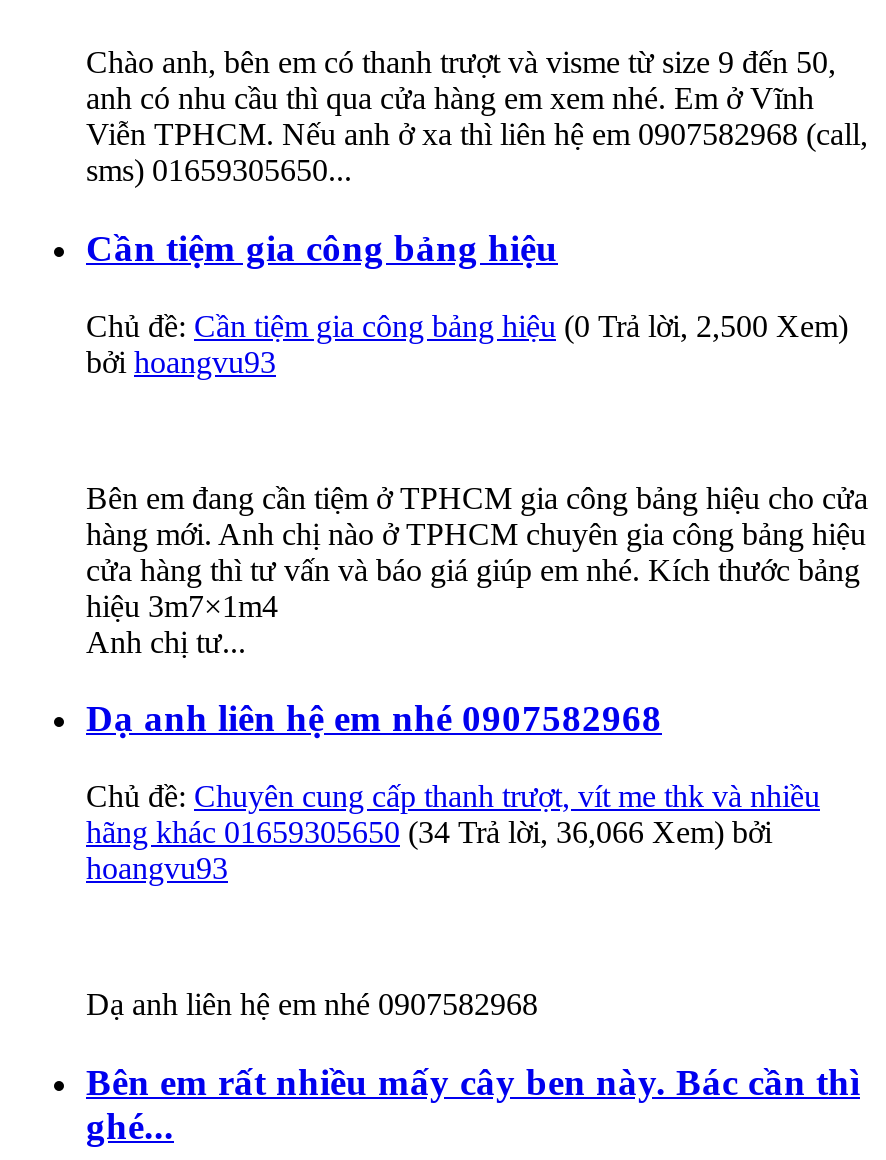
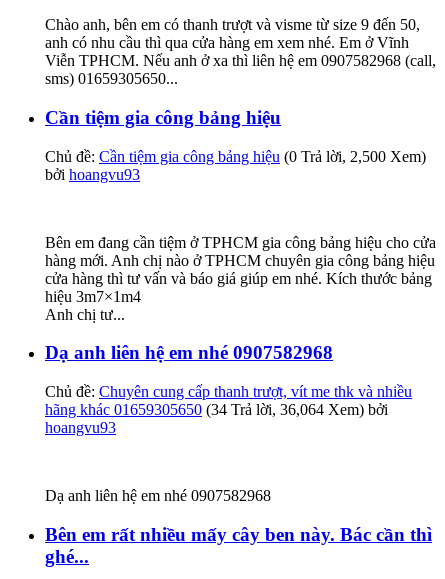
[86,815,772,849] hãng khác 01659305650(34 Trả lời, 36,066 Xem) bởi -> [45,401,388,418] hãng khác 01659305650(34 Trả lời, 36,064 Xem) bởi

